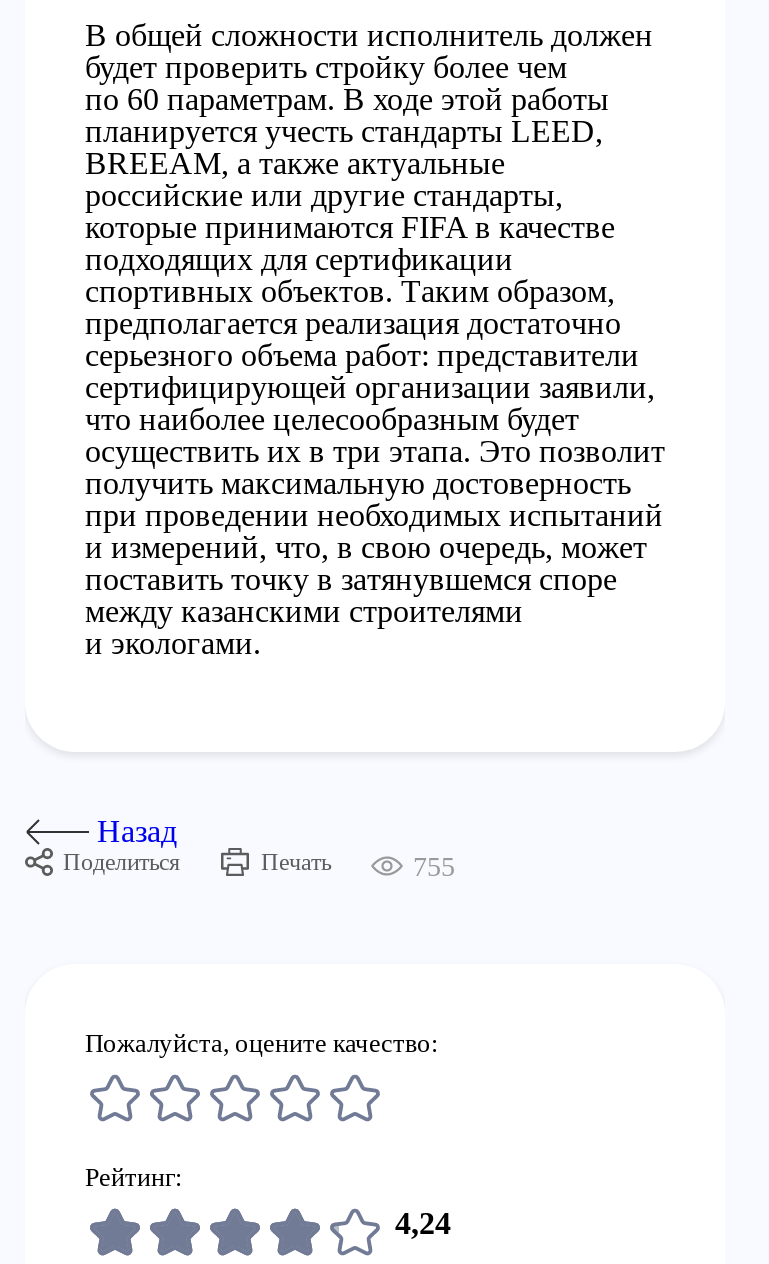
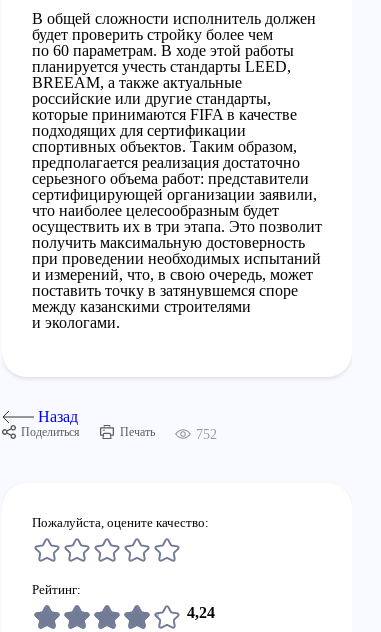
[413,851,455,881] 755 -> [196,426,217,441] 752

